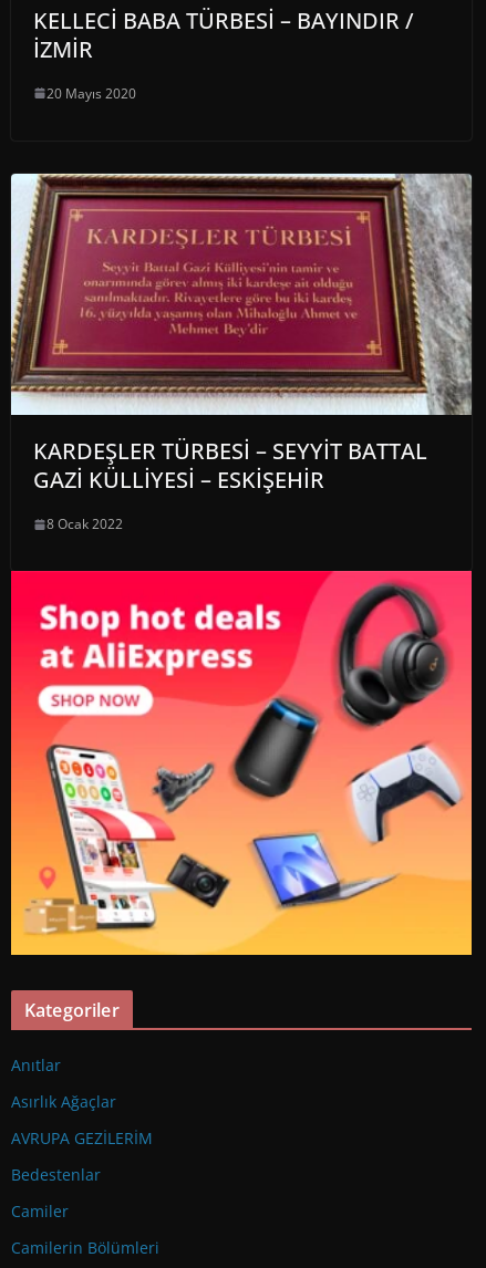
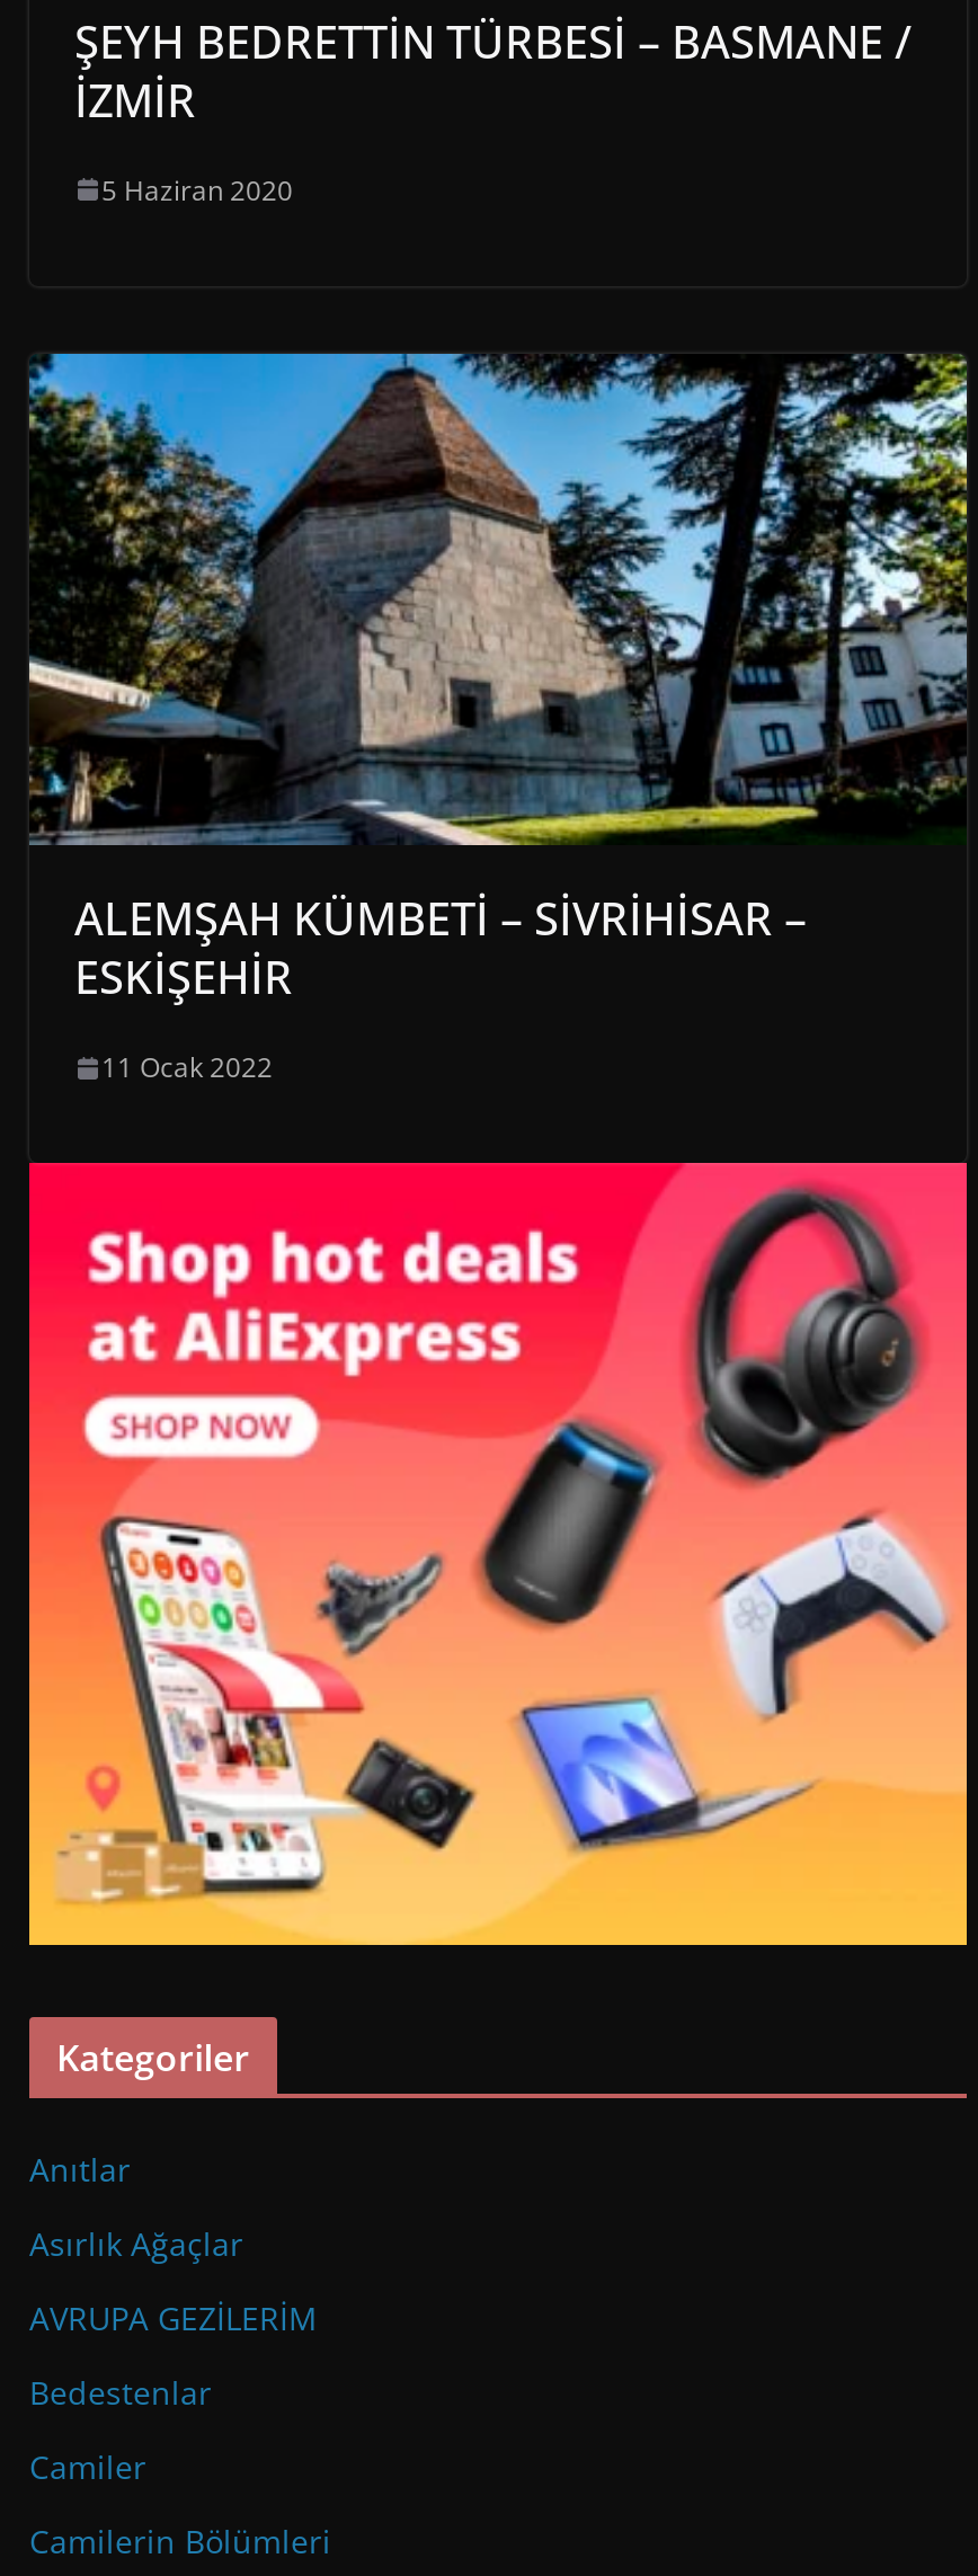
[33,5,414,35] KELLECİ BABA TÜRBESİ – BAYINDIR / -> [74,11,913,71] ŞEYH BEDRETTİN TÜRBESİ – BASMANE /
[46,84,136,103] 20 Mayıs 2020 -> [101,171,293,209] 5 Haziran 2020
[10,173,473,495] [image] | KARDEŞLER TÜRBESİ – SEYYİT BATTAL | GAZİ KÜLLİYESİ – ESKİŞEHİR -> [27,352,967,1008] [image] | ALEMŞAH KÜMBETİ – SİVRİHİSAR – | ESKİŞEHİR
[46,515,123,534] 8 Ocak 2022 -> [101,1049,273,1087] 11 Ocak 2022

